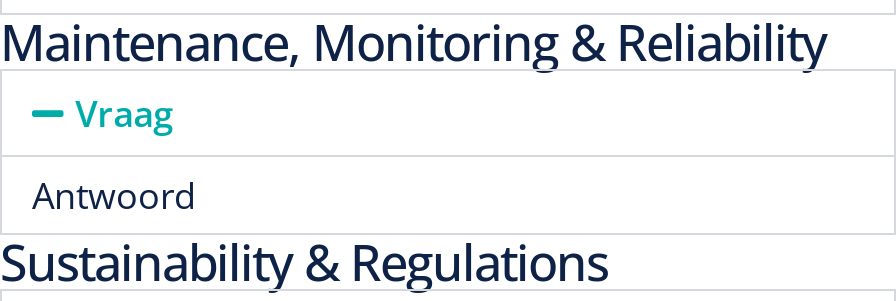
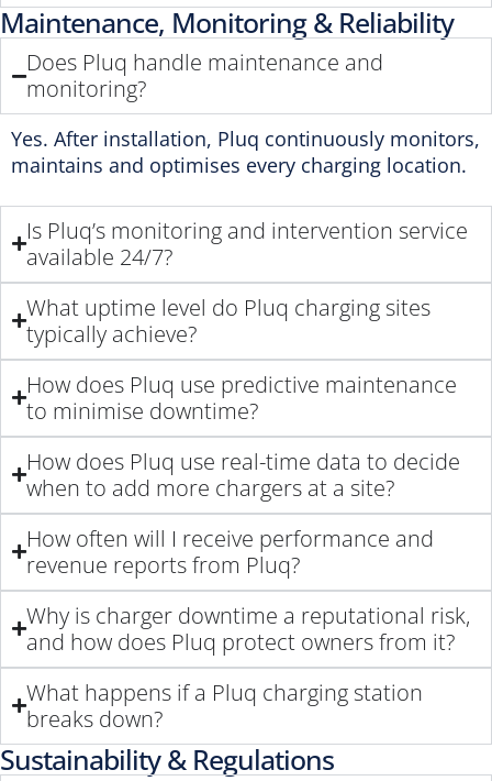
[32,89,196,219] Vraag | Antwoord -> [11,48,480,733] Does Pluq handle maintenance and | monitoring? | Yes. After installation, Pluq continuously monitors, | maintains and optimises every charging location. | Is Pluq’s monitoring and intervention service | available 24/7? | What uptime level do Pluq charging sites | typically achieve? | How does Pluq use predictive maintenance | to minimise downtime? | How does Pluq use real-time data to decide | when to add more chargers at a site? | How often will I receive performance and | revenue reports from Pluq? | Why is charger downtime a reputational risk, | and how does Pluq protect owners from it? | What happens if a Pluq charging station | breaks down?

